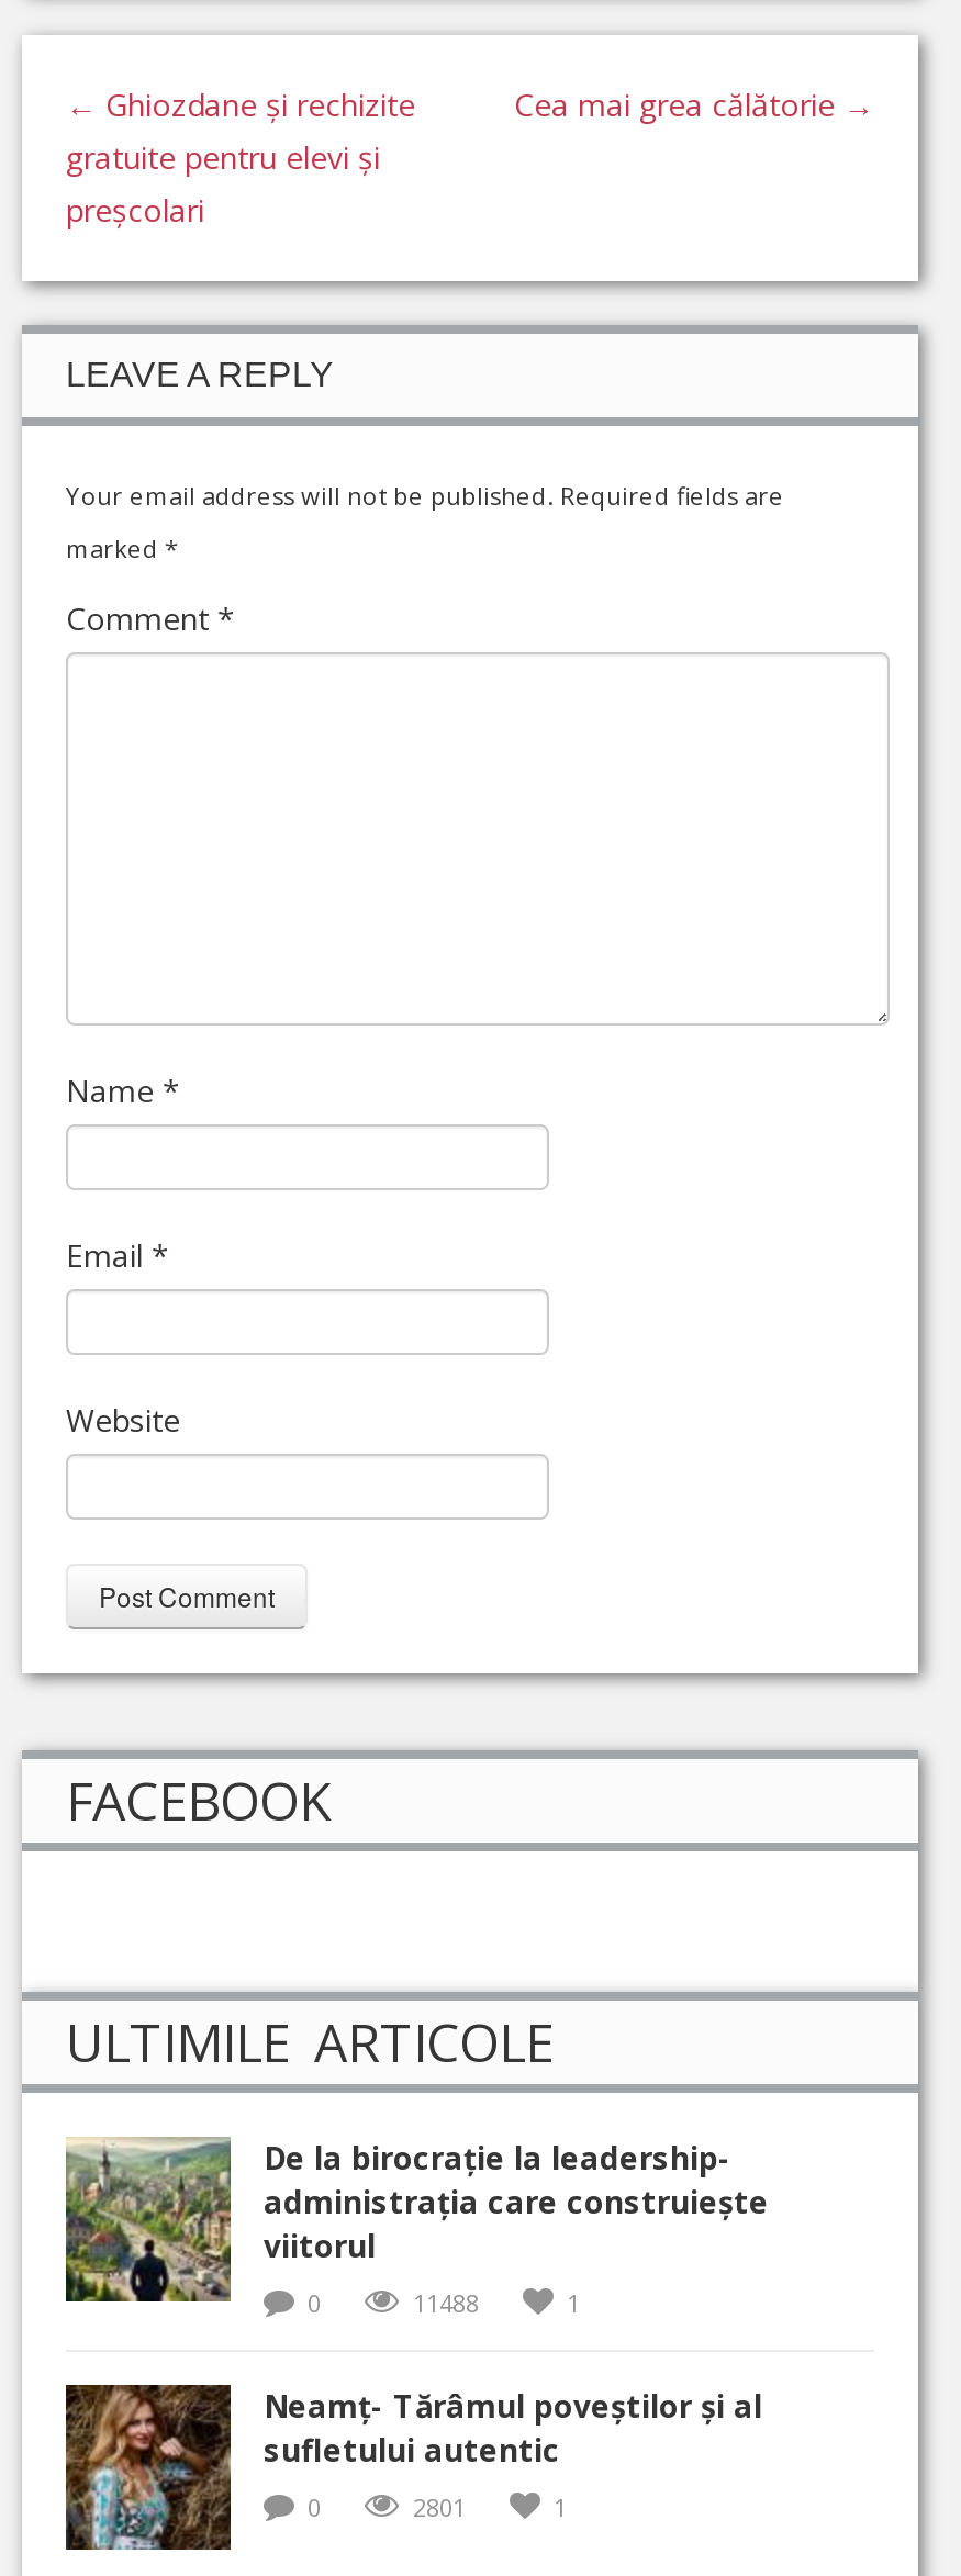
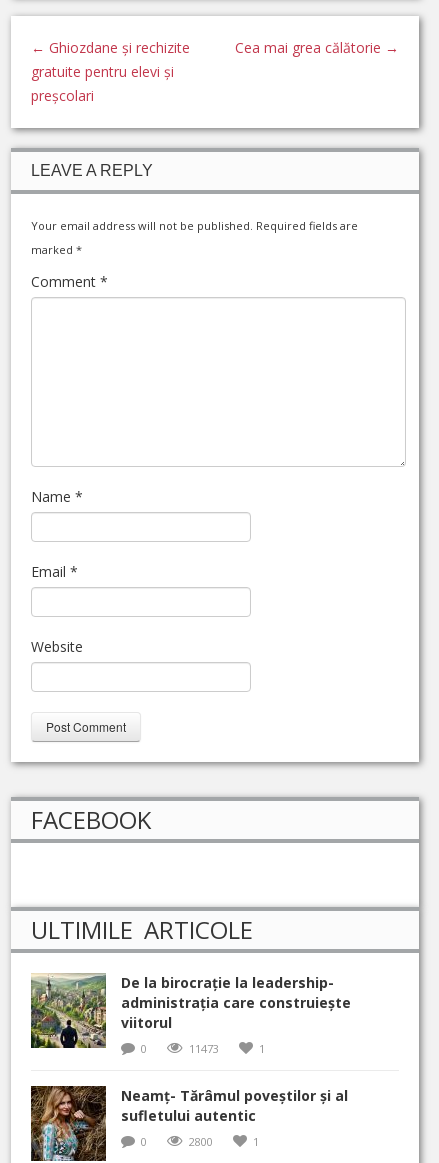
[406,2285,479,2318] 11488 -> [186,1041,219,1056] 11473
[406,2490,466,2523] 2801 -> [186,1134,213,1149] 2800

